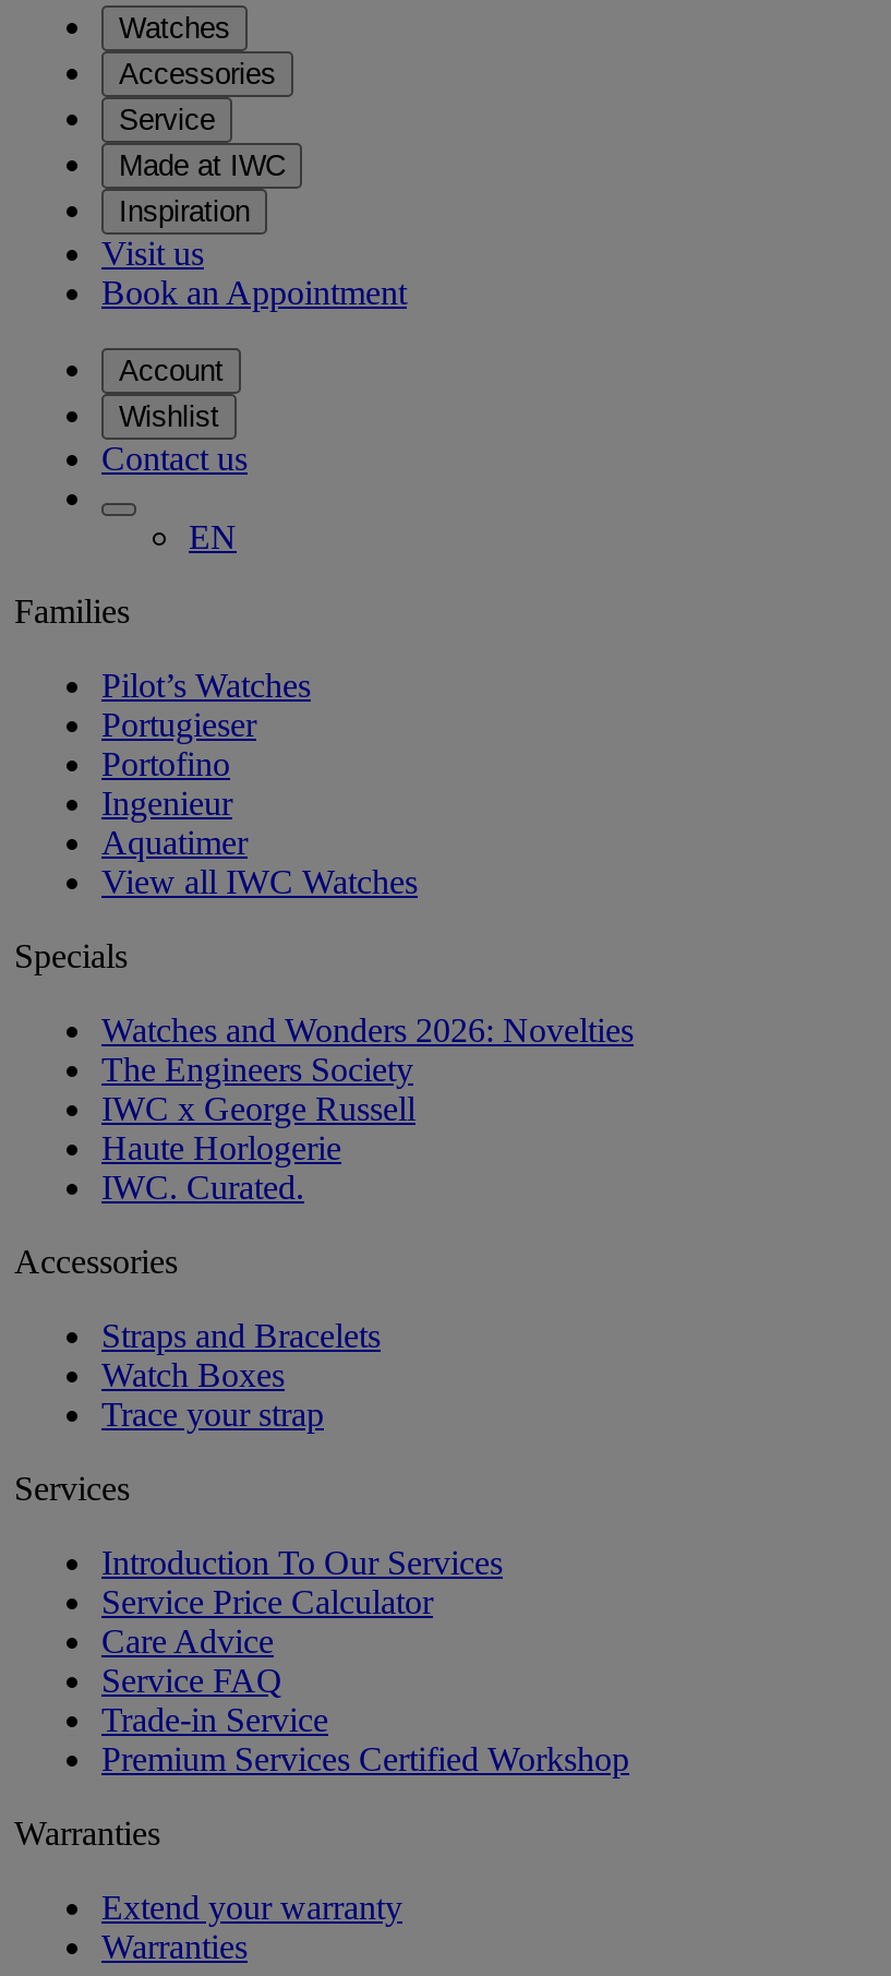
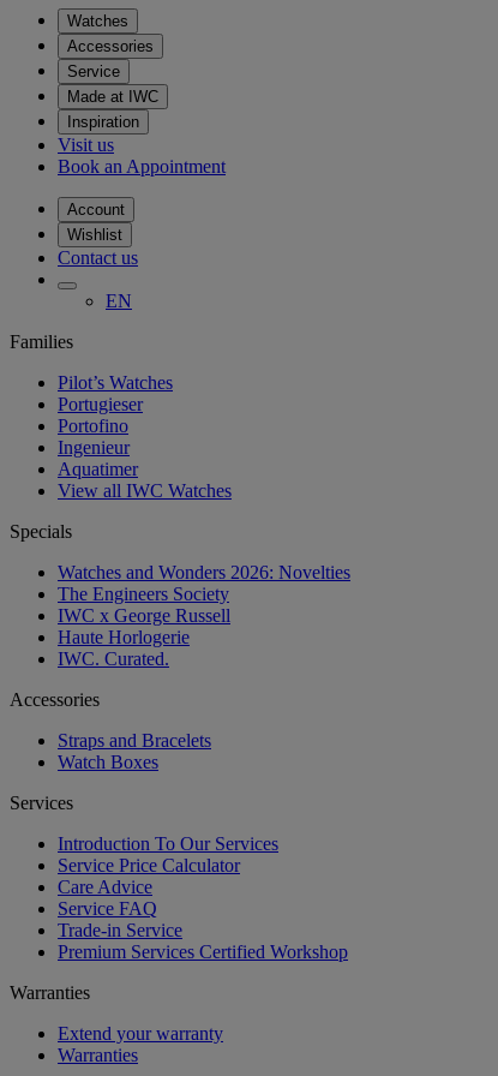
[101,1396,324,1434] Trace your strap -> none

